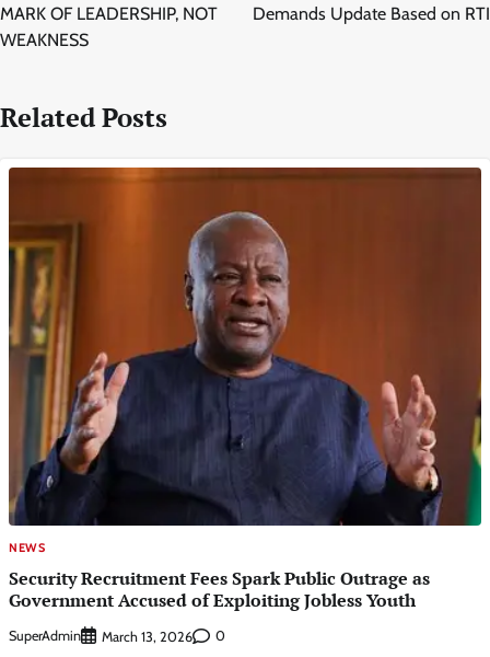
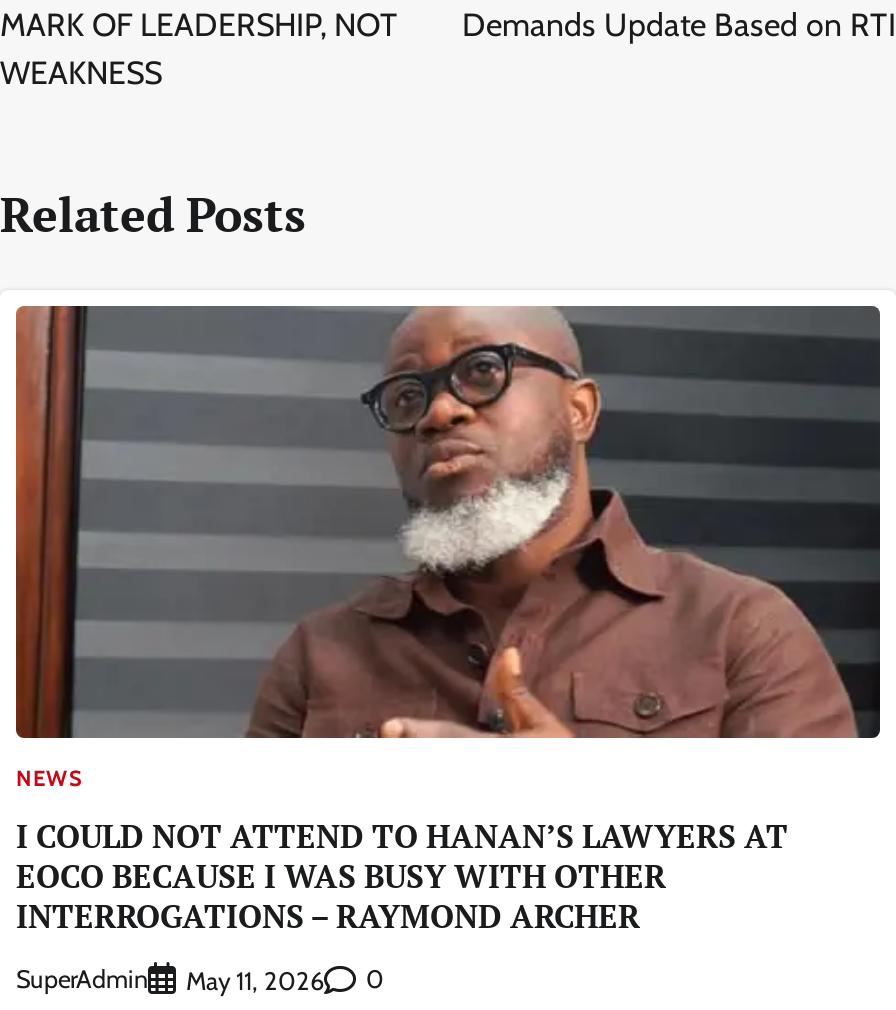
[8,166,482,612] [image] | Security Recruitment Fees Spark Public Outrage as | Government Accused of Exploiting Jobless Youth -> [16,304,882,937] [image] | I COULD NOT ATTEND TO HANAN’S LAWYERS AT | EOCO BECAUSE I WAS BUSY WITH OTHER | INTERROGATIONS – RAYMOND ARCHER
moved [9,540,45,555] -> [16,764,82,792]: NEWS
[102,628,192,645] March 13, 2026 -> [186,966,324,996] May 11, 2026

